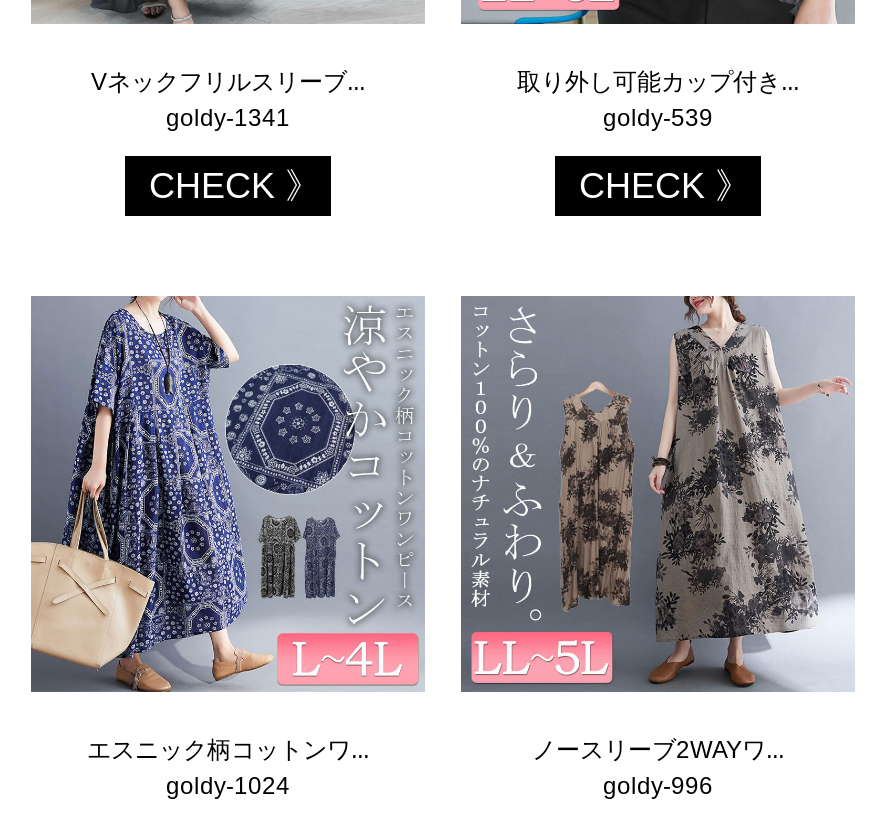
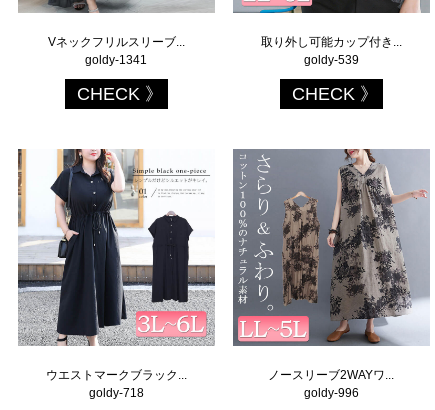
[29,294,425,801] [image] | エスニック柄コットンワ... | goldy-1024 -> [17,148,215,400] [image] | ウエストマークブラック... | goldy-718

